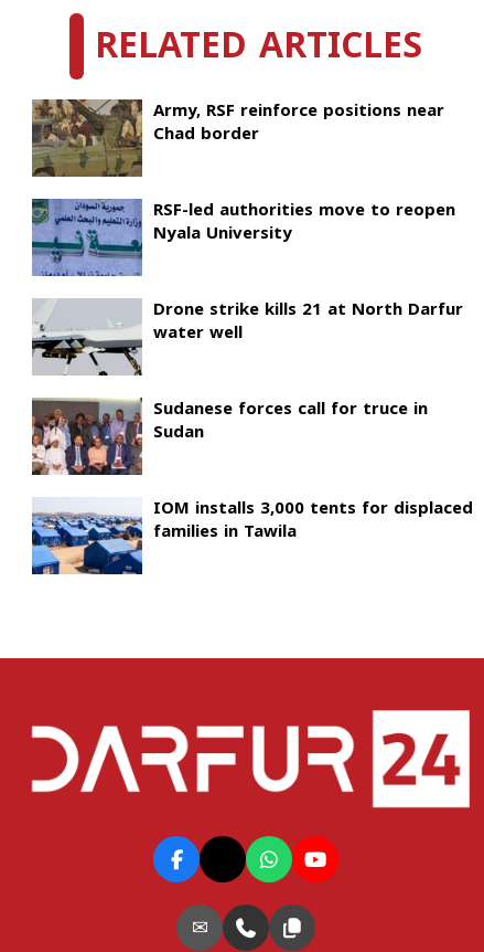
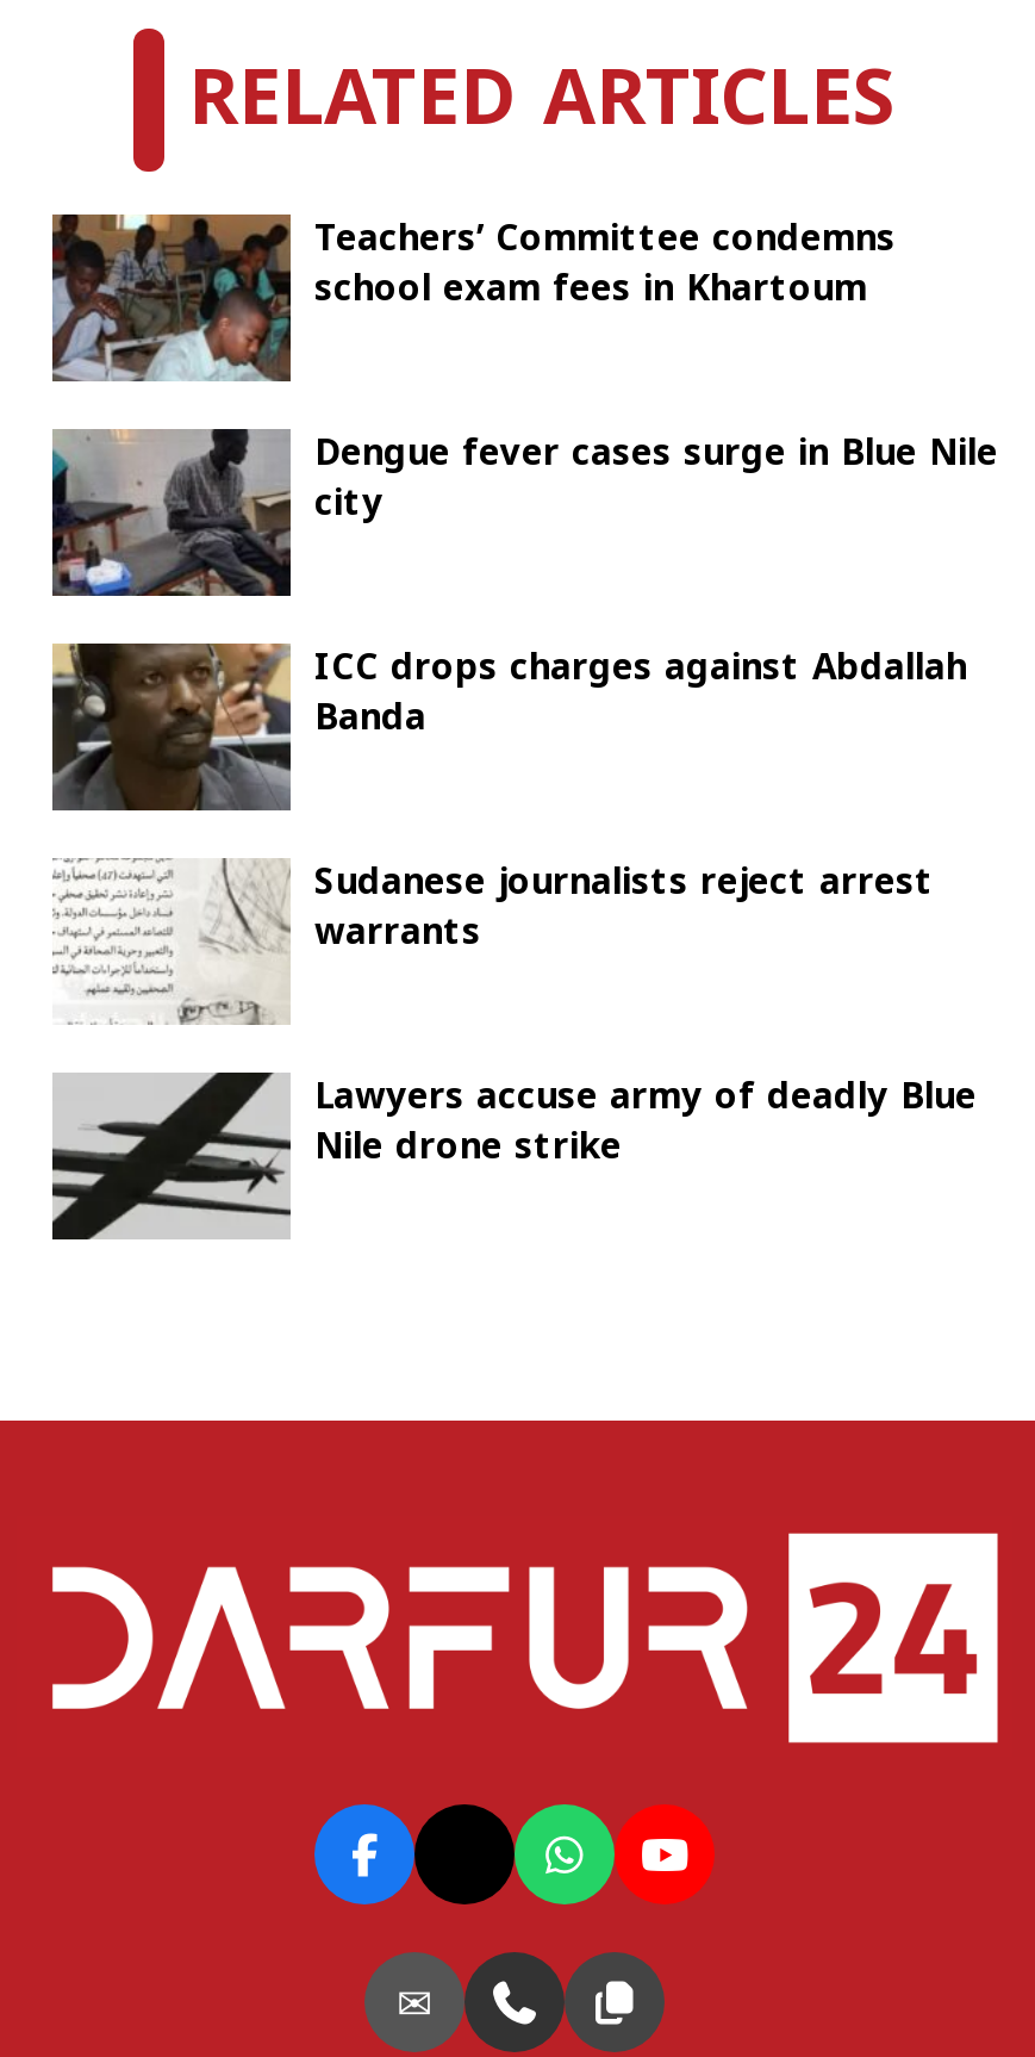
[31,95,444,178] [image] | Army, RSF reinforce positions near | Chad border -> [50,206,896,381] [image] | Teachers’ Committee condemns | school exam fees in Khartoum
[31,195,455,277] [image] | RSF-led authorities move to reopen | Nyala University -> [50,420,998,598] [image] | Dengue fever cases surge in Blue Nile | city
[32,294,463,375] [image] | Drone strike kills 21 at North Darfur | water well -> [50,635,967,813] [image] | ICC drops charges against Abdallah | Banda
[31,394,428,476] [image] | Sudanese forces call for truce in | Sudan -> [52,849,934,1025] [image] | Sudanese journalists reject arrest | warrants
[32,493,473,575] [image] | IOM installs 3,000 tents for displaced | families in Tawila -> [50,1064,977,1239] [image] | Lawyers accuse army of deadly Blue | Nile drone strike

